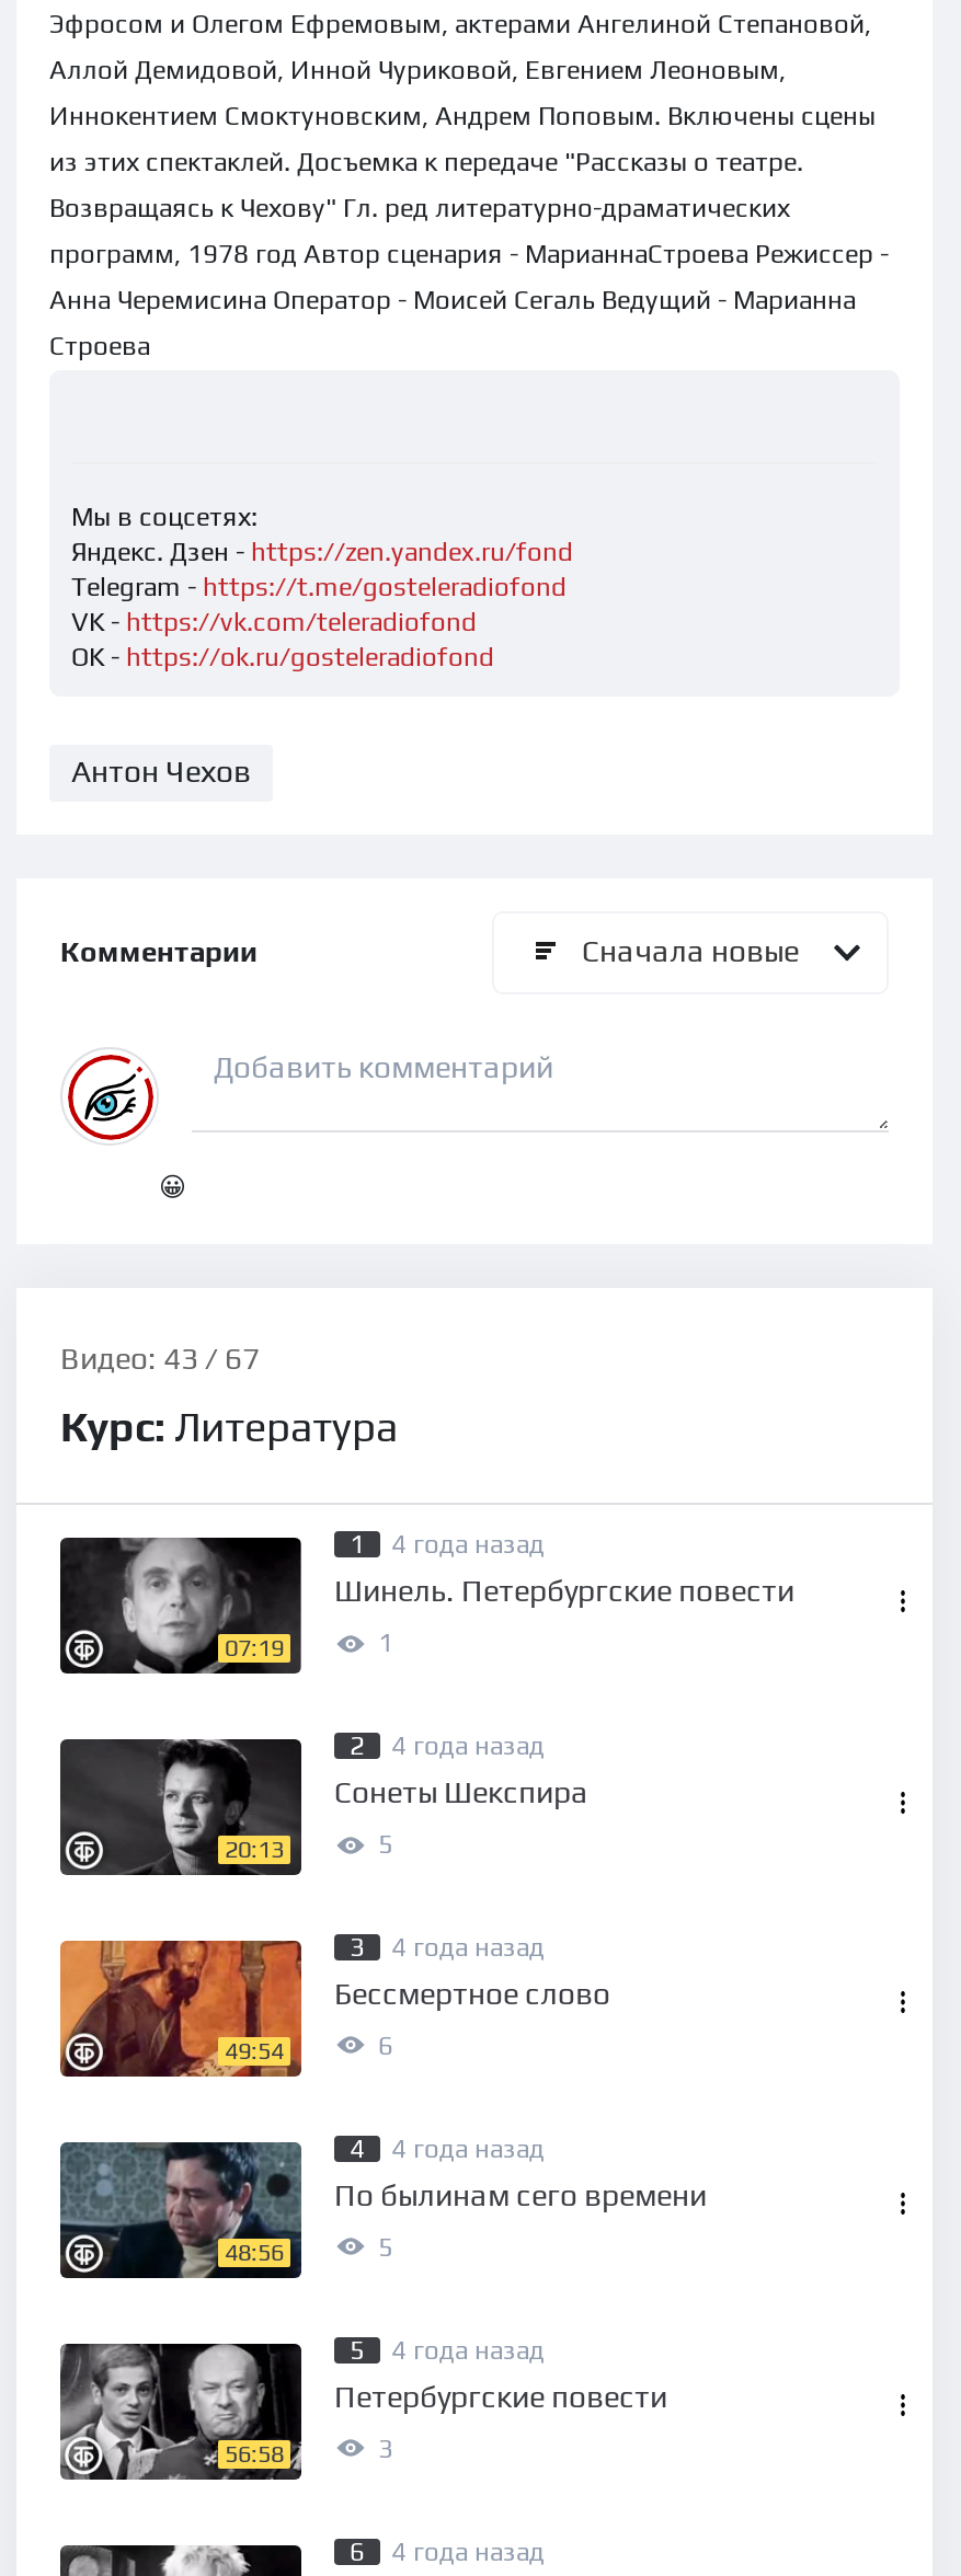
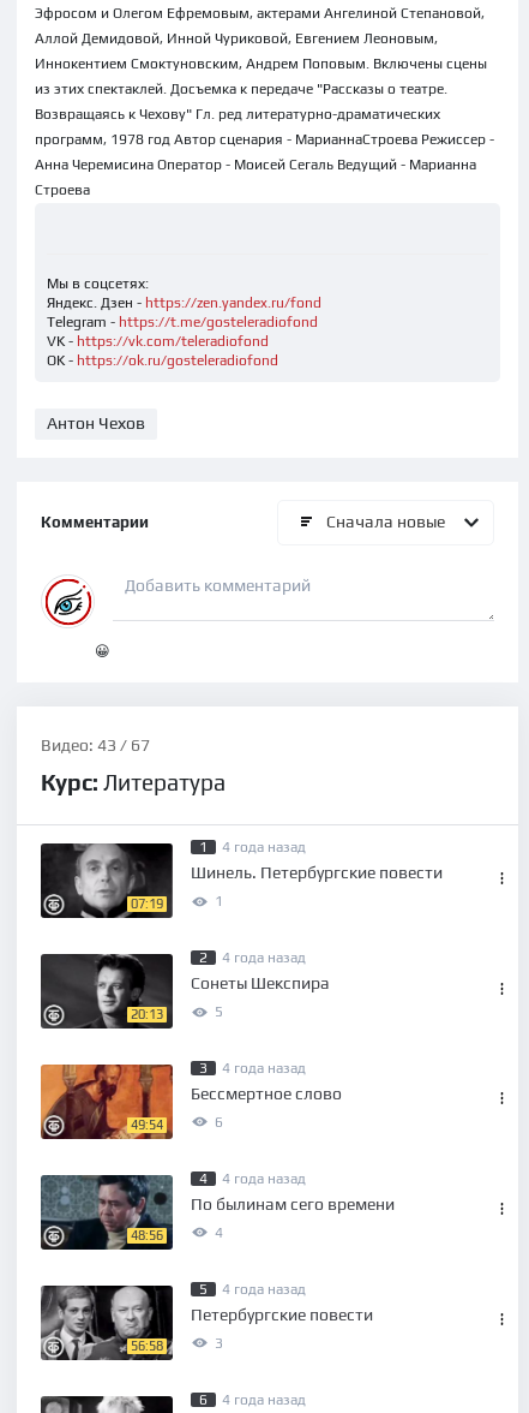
[378,2232,393,2262] 5 -> [215,1224,223,1241] 4

